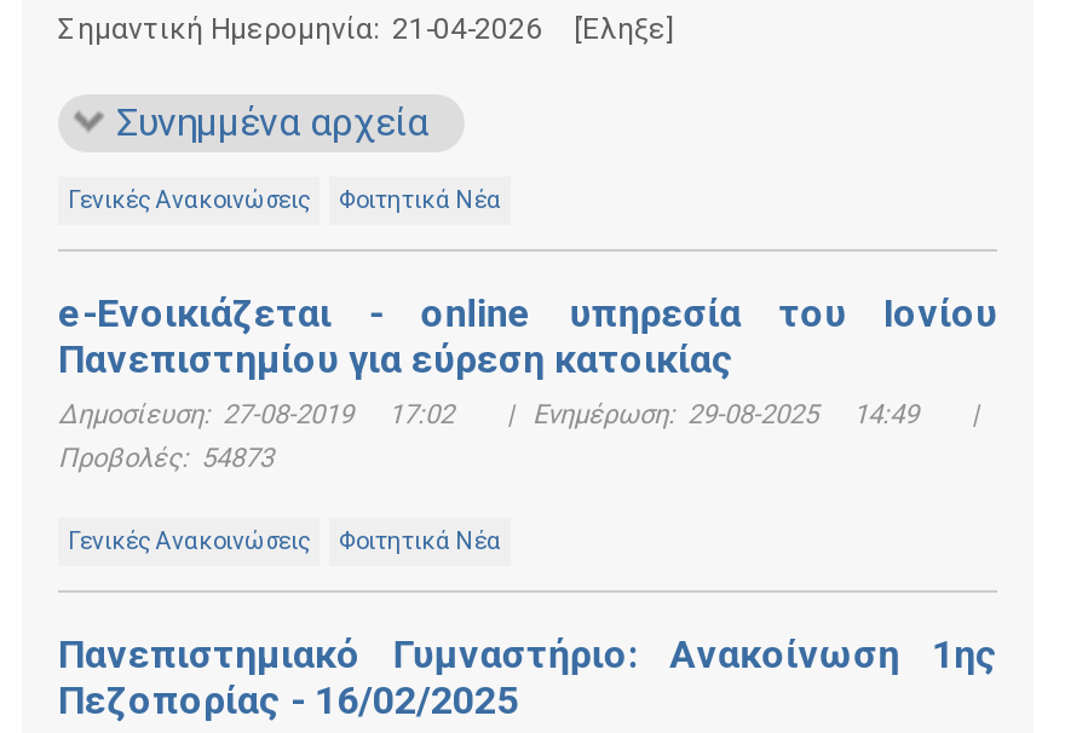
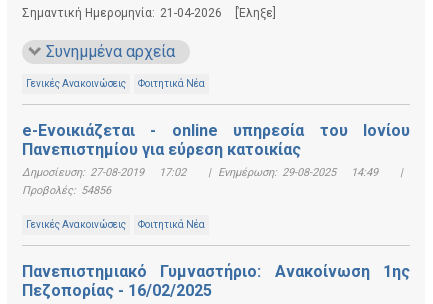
[58,442,274,474] Προβολές: 54873 -> [22,184,111,197] Προβολές: 54856

